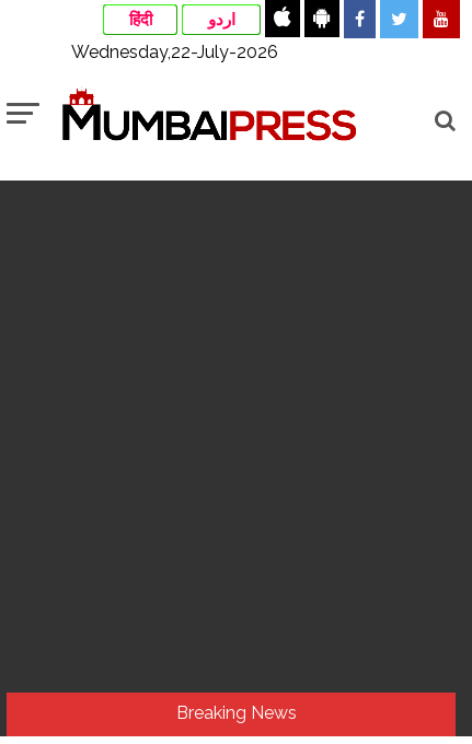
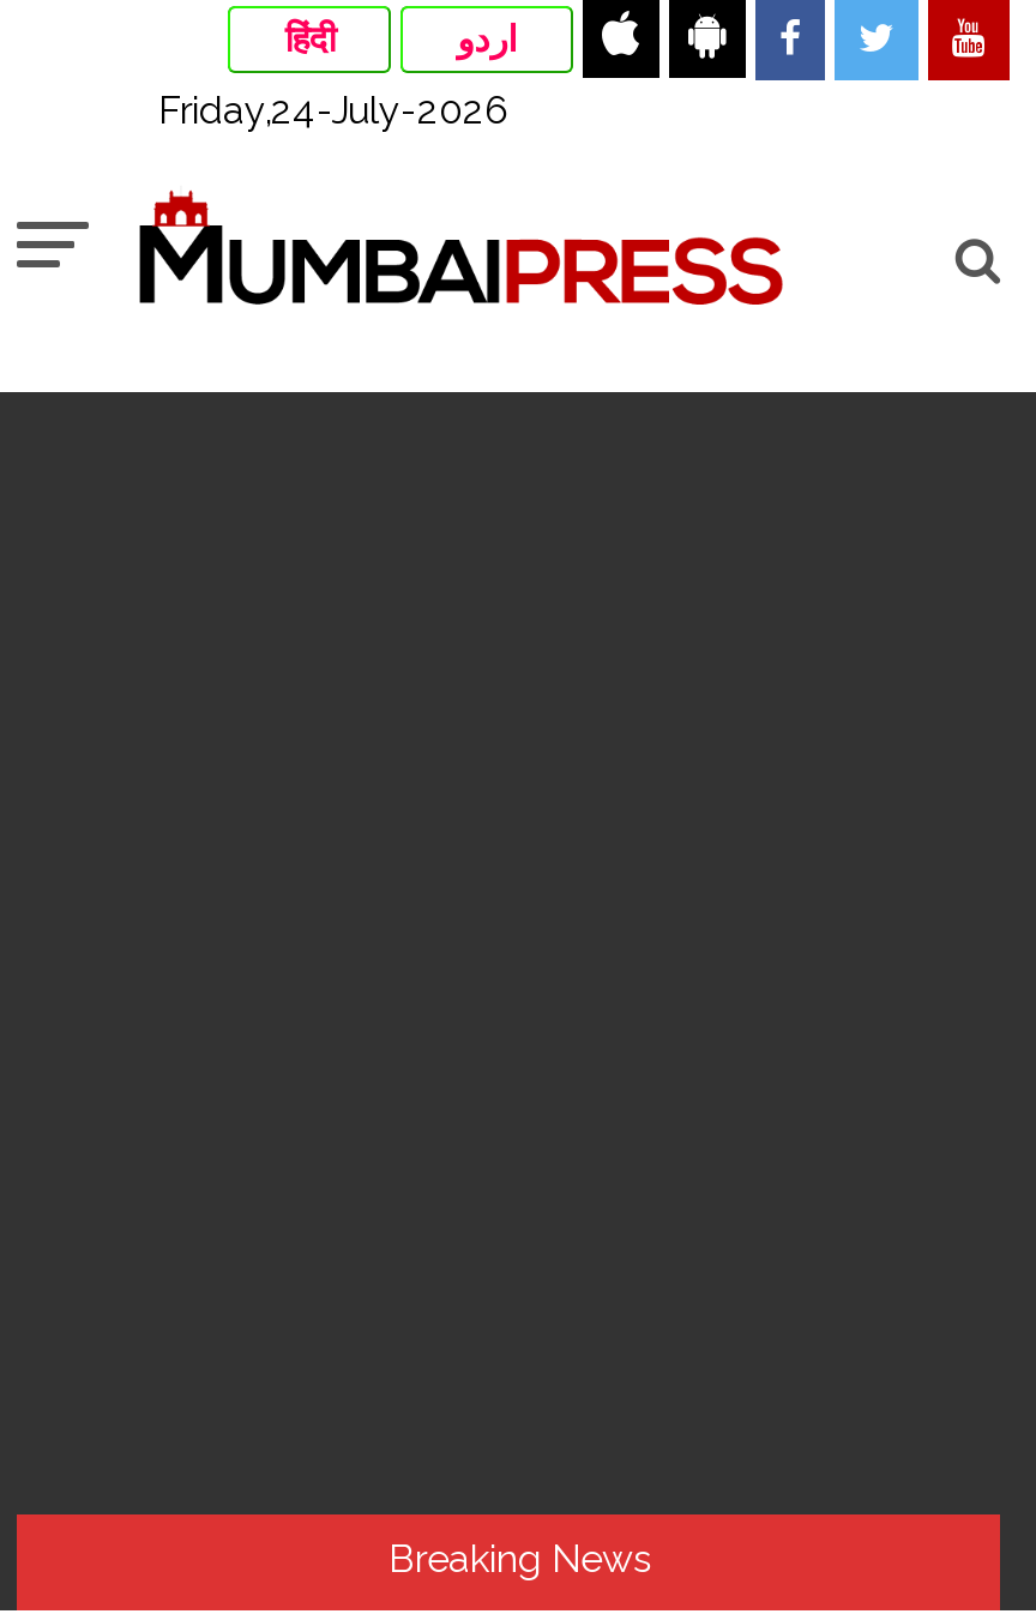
[71,42,278,62] Wednesday,22-July-2026 -> [158,88,508,133] Friday,24-July-2026

